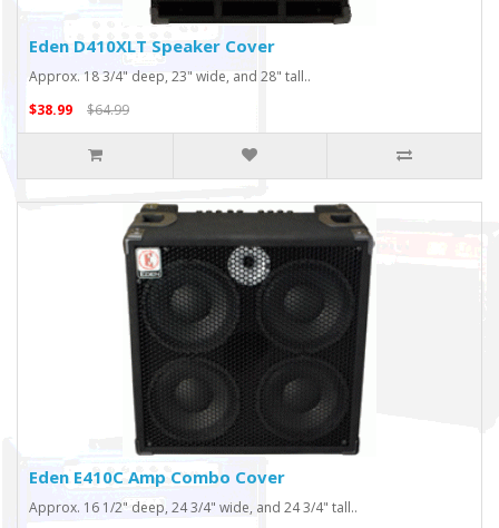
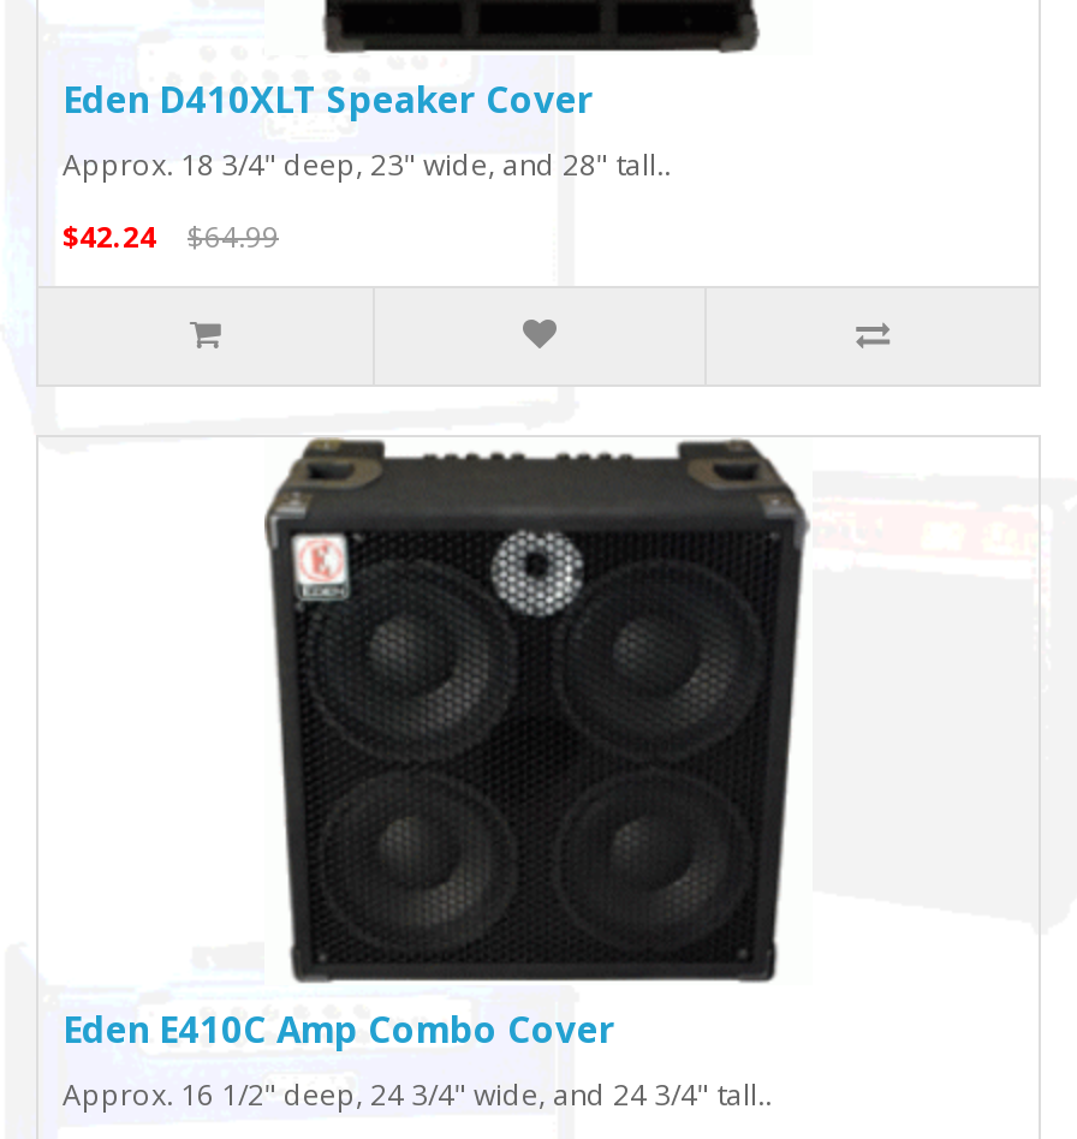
[29,100,129,119] $38.99 $64.99 -> [63,216,279,257] $42.24 $64.99

